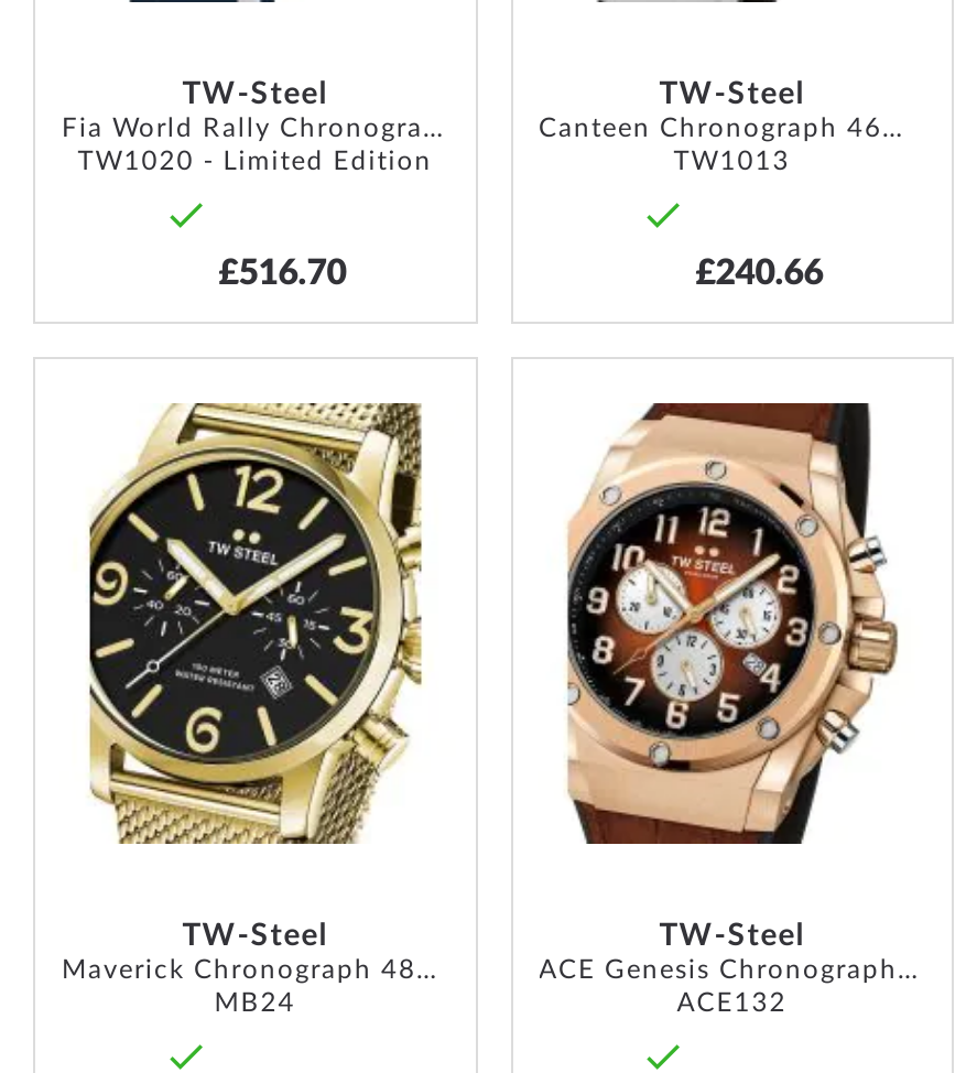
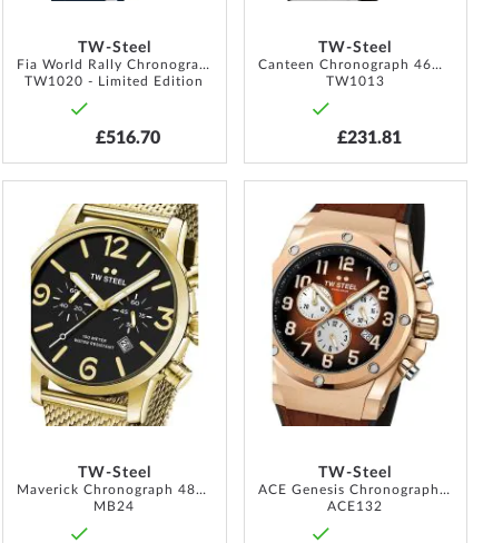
[696,256,823,291] £240.66 -> [337,129,402,147] £231.81

